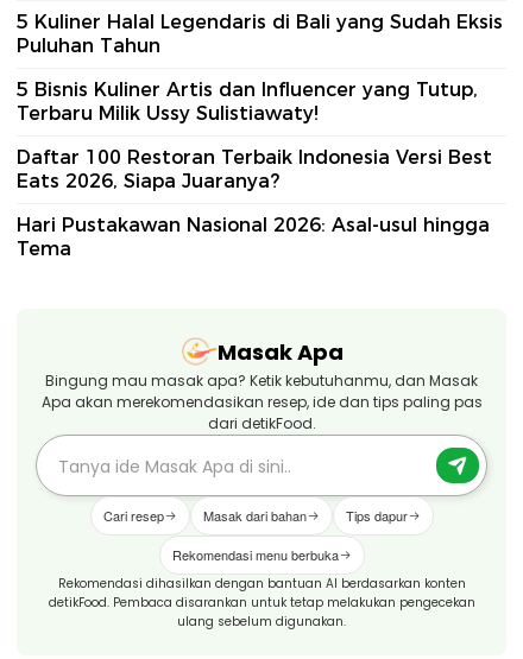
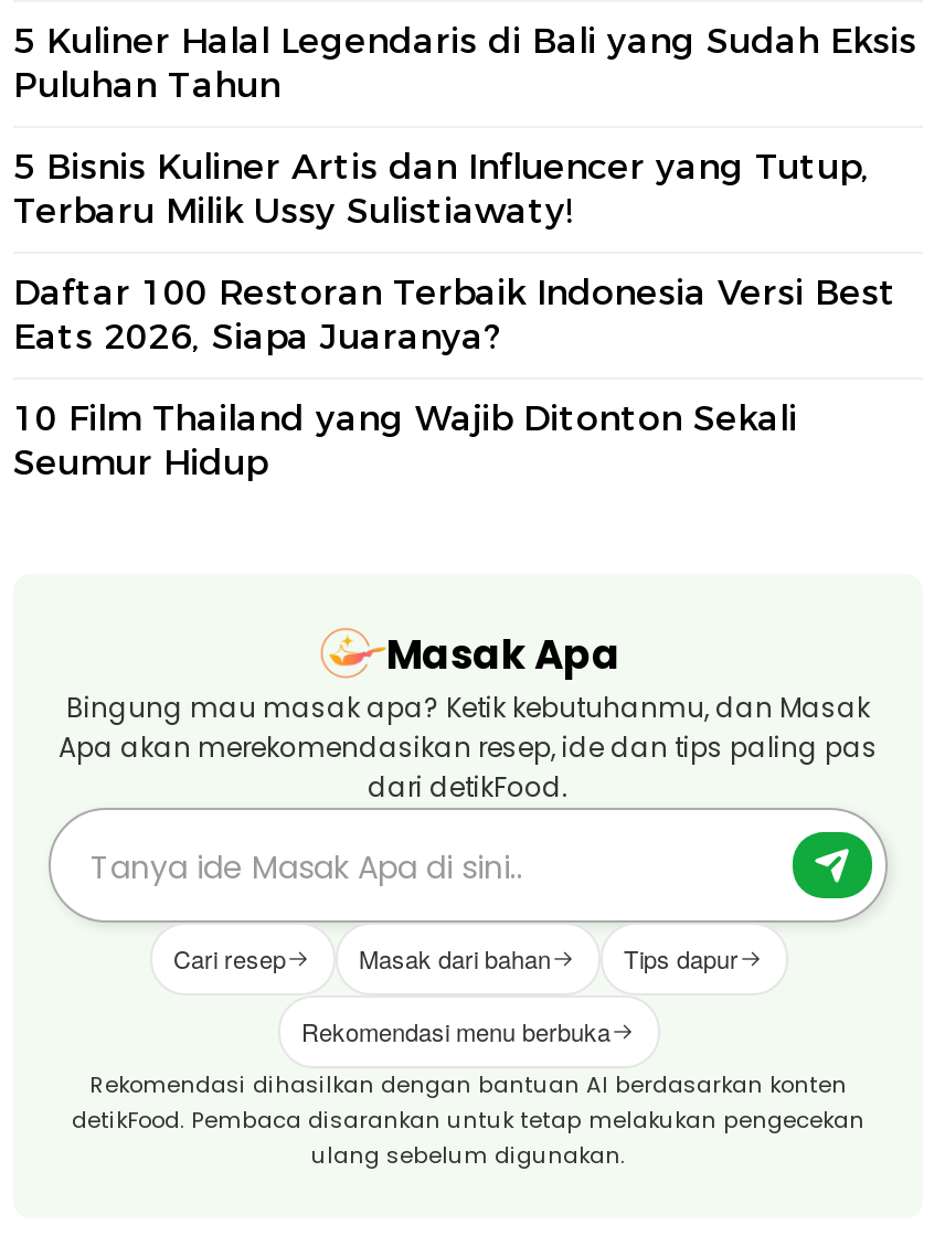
[17,214,490,260] Hari Pustakawan Nasional 2026: Asal-usul hingga | Tema -> [13,398,797,484] 10 Film Thailand yang Wajib Ditonton Sekali | Seumur Hidup

